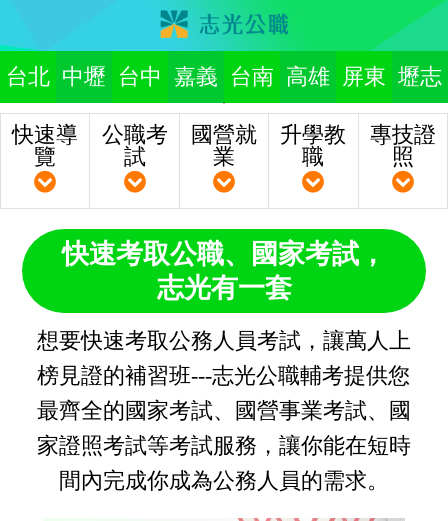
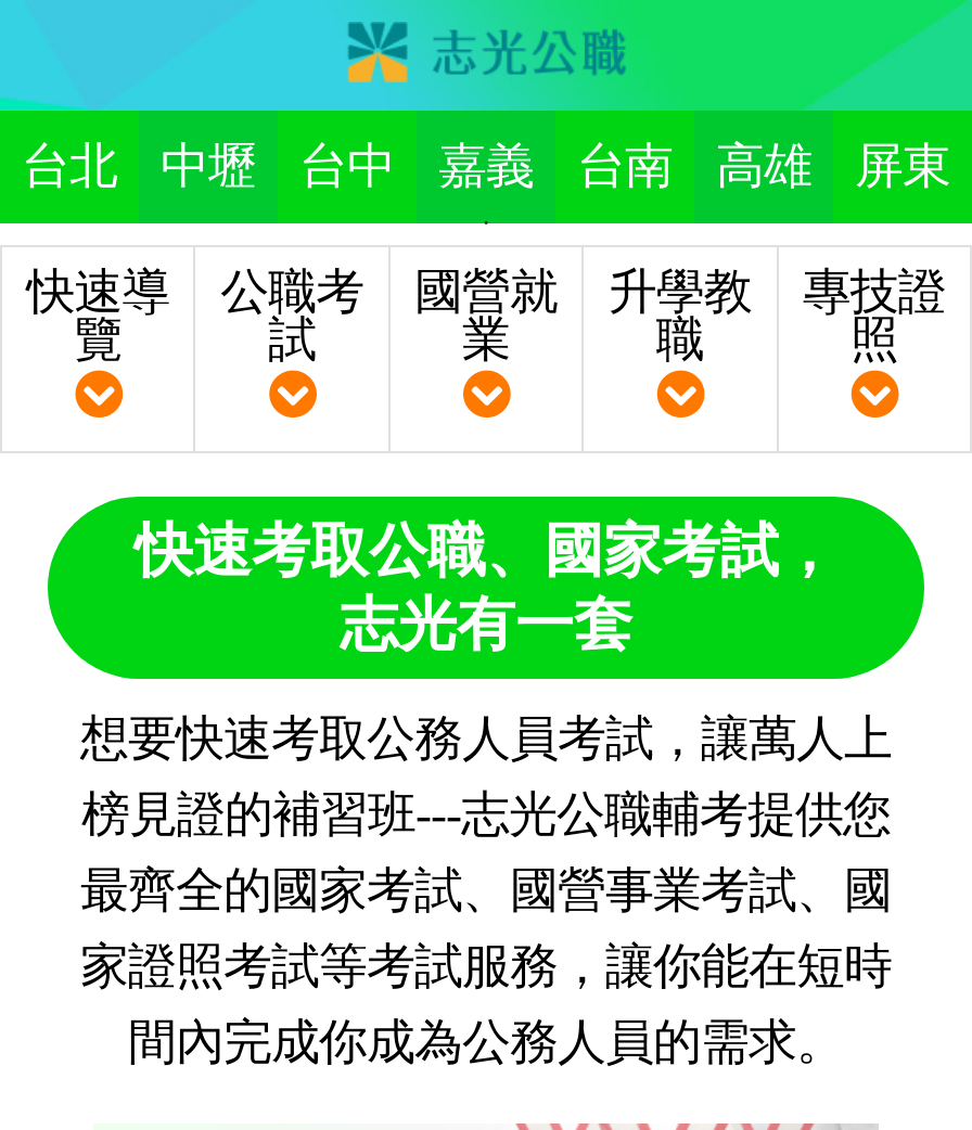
[6,64,442,89] 台北 中壢 台中 嘉義 台南 高雄 屏東 壢志 -> [22,138,950,193] 台北 | 中壢 | 台中 | 嘉義 | 台南 | 高雄 | 屏東

